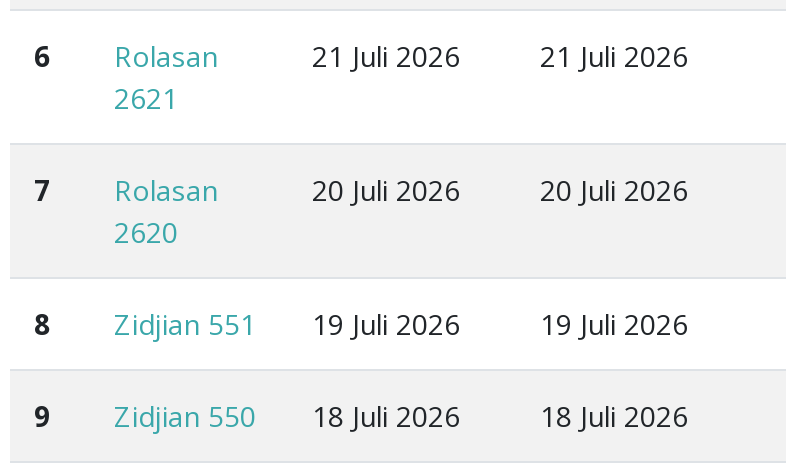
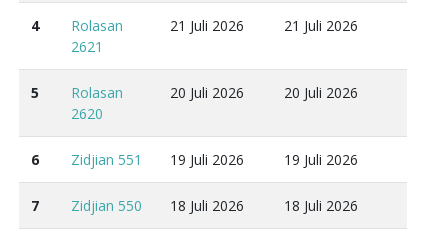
[34,37,218,75] 6 Rolasan -> [31,16,123,35] 4 Rolasan
[34,171,218,209] 7 Rolasan -> [31,83,123,102] 5 Rolasan
[34,305,460,343] 8 Zidjian 551 19 Juli 2026 -> [31,150,244,169] 6 Zidjian 551 19 Juli 2026
[34,397,460,435] 9 Zidjian 550 18 Juli 2026 -> [31,196,244,215] 7 Zidjian 550 18 Juli 2026

